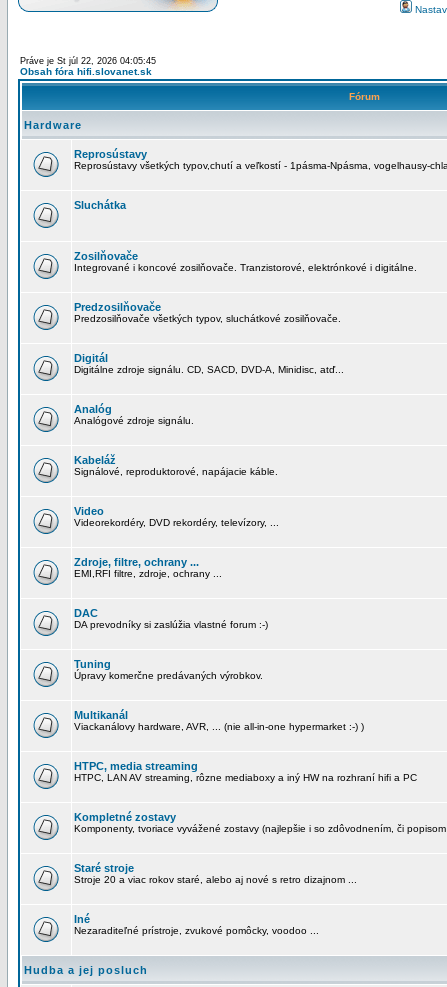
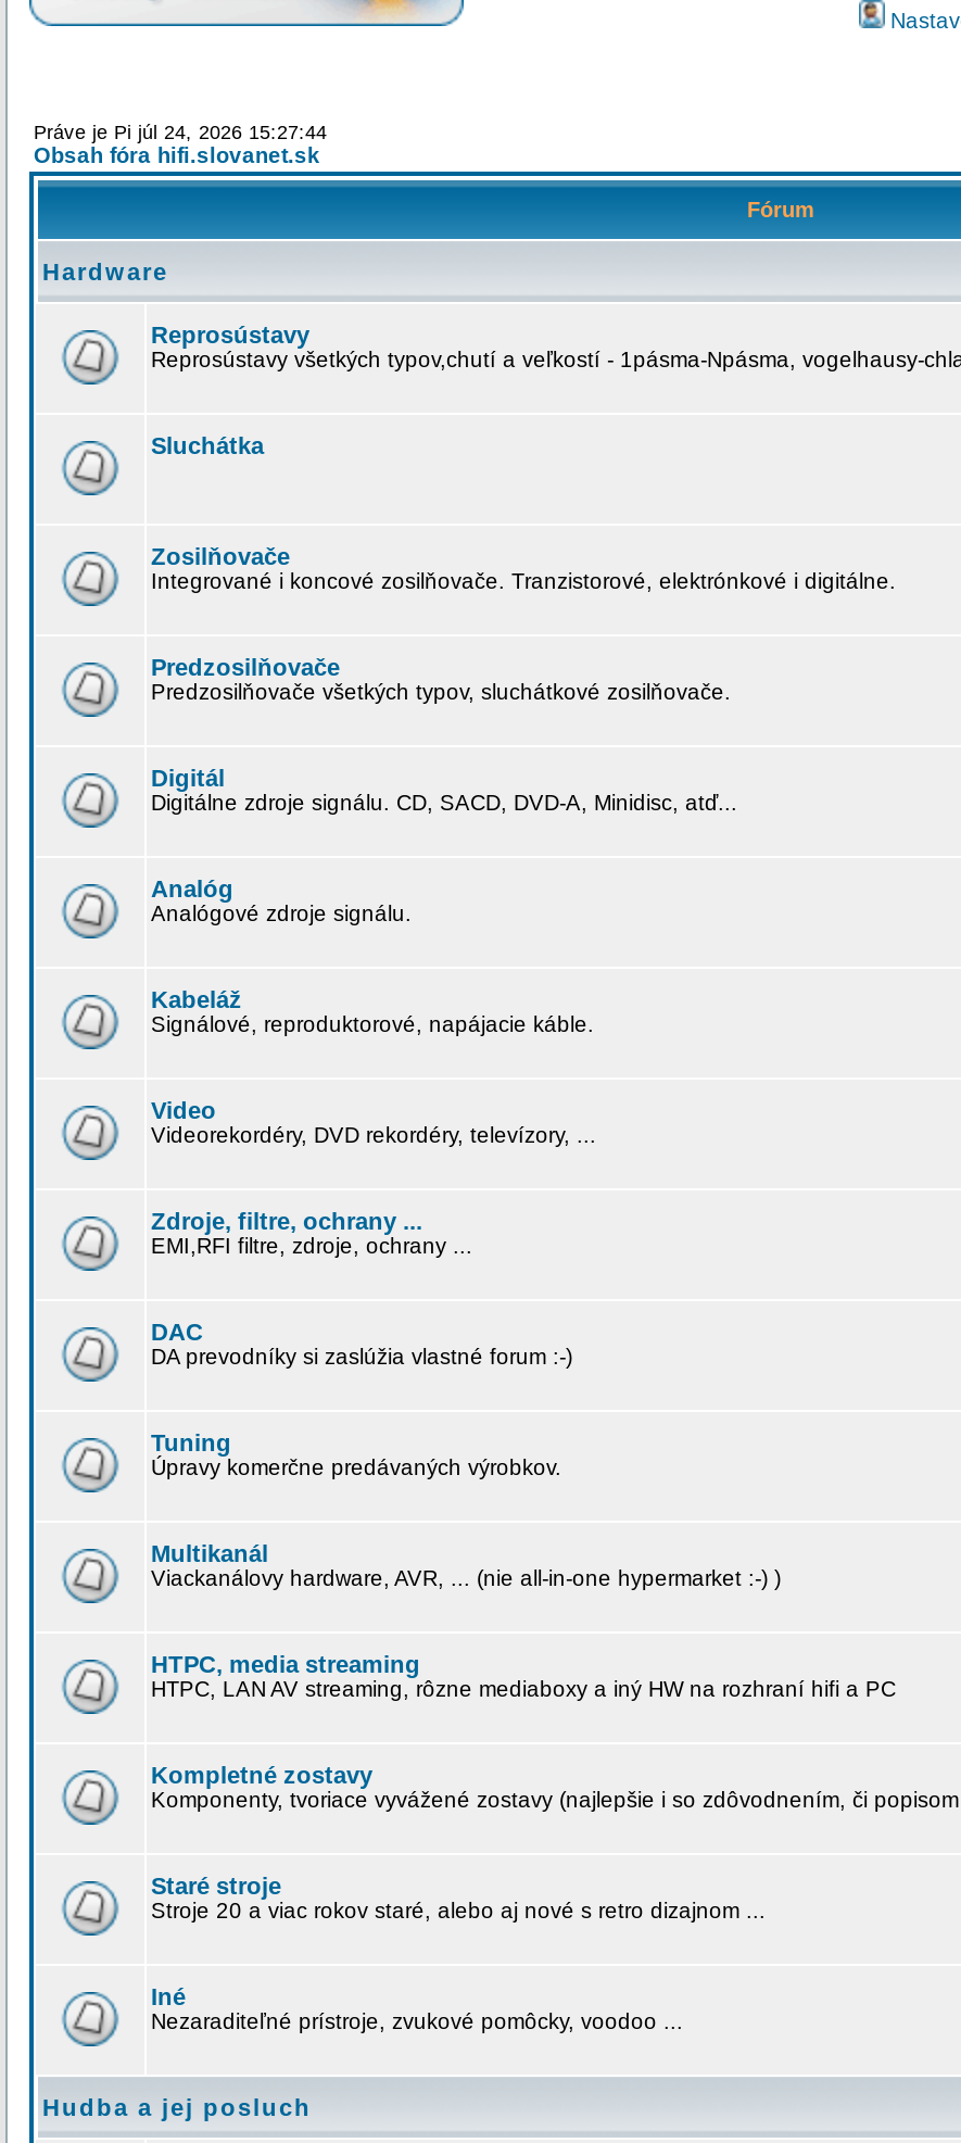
[20,56,156,66] Práve je St júl 22, 2026 04:05:45 -> [34,122,327,143] Práve je Pi júl 24, 2026 15:27:44

